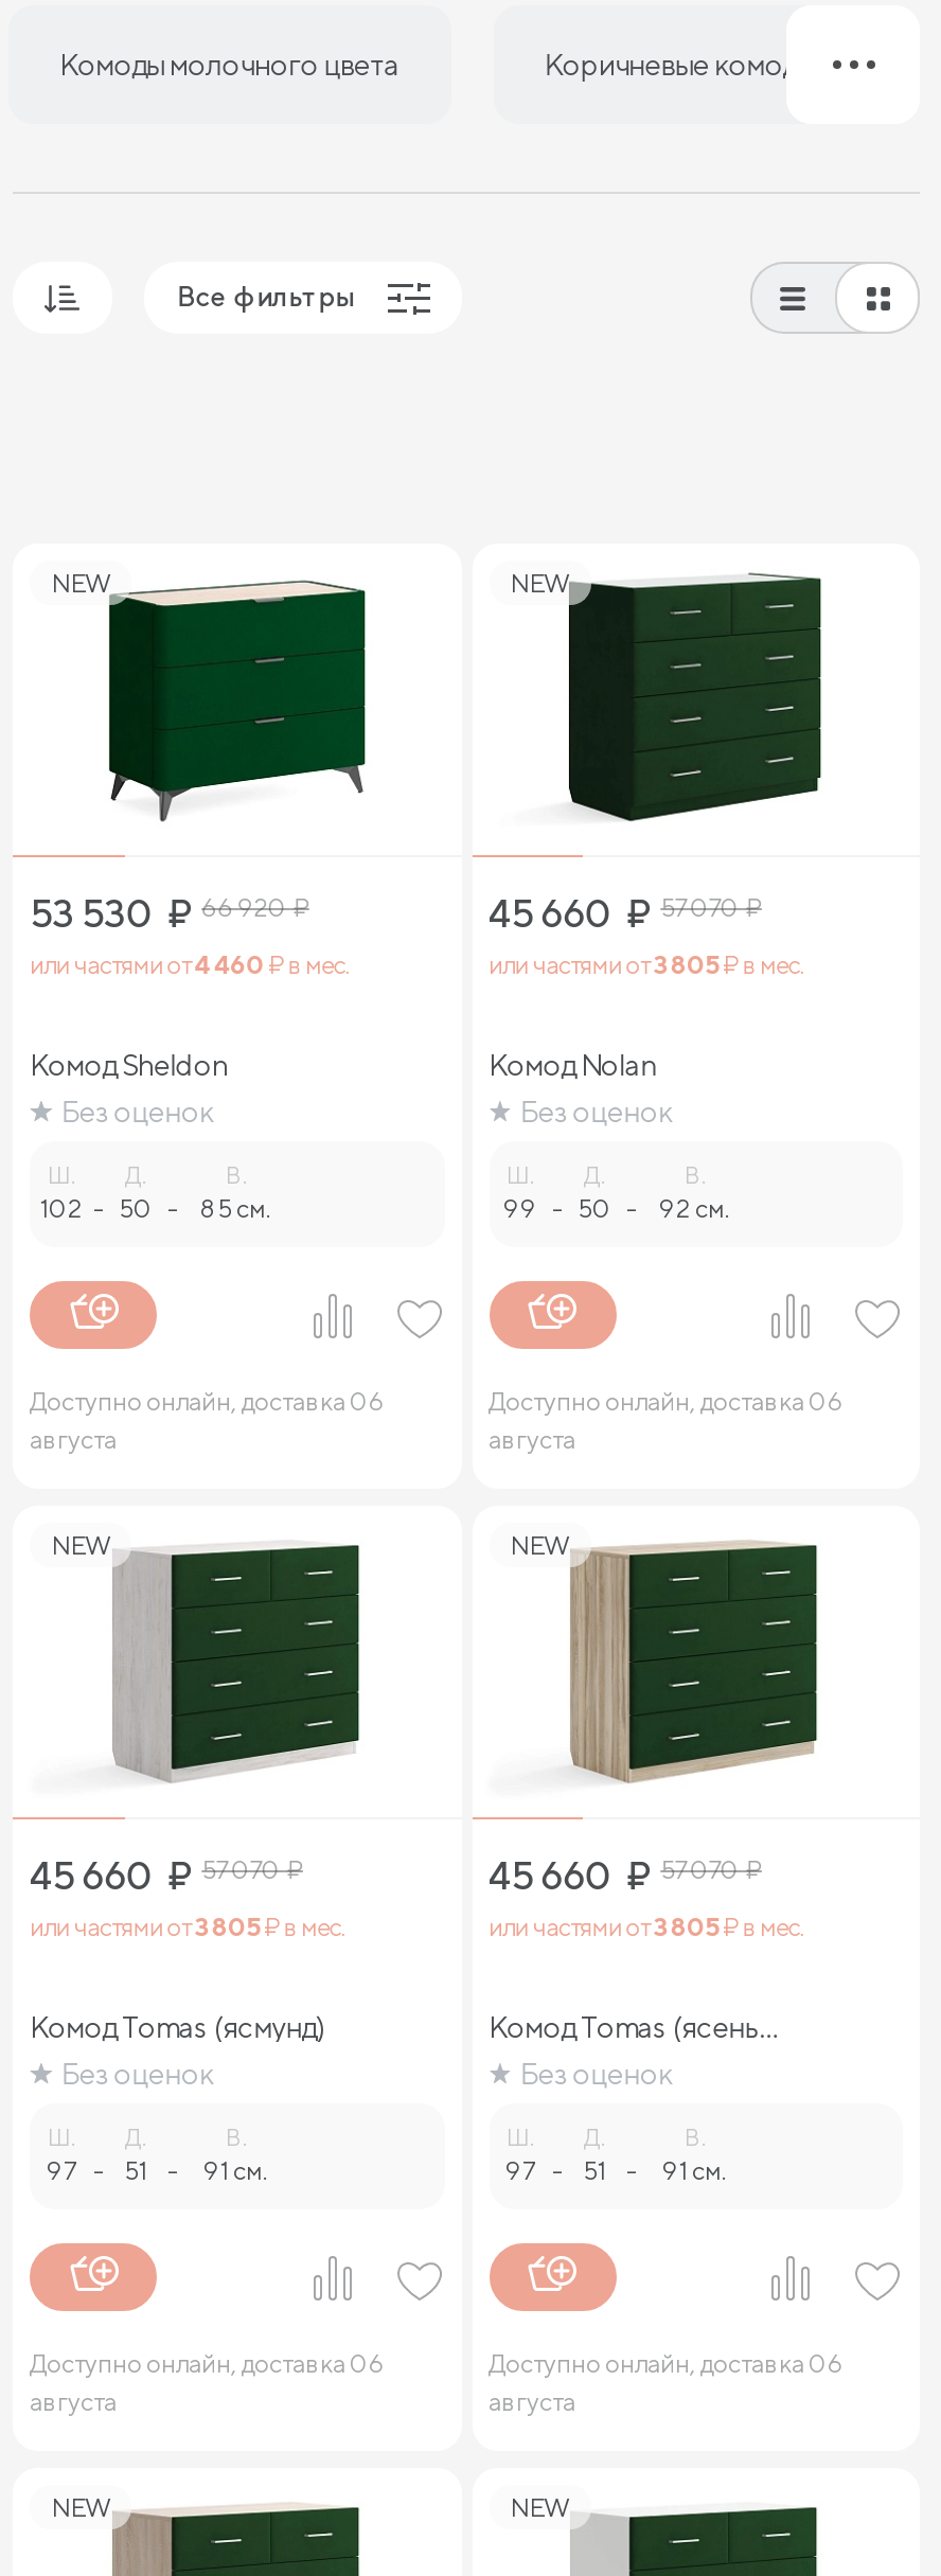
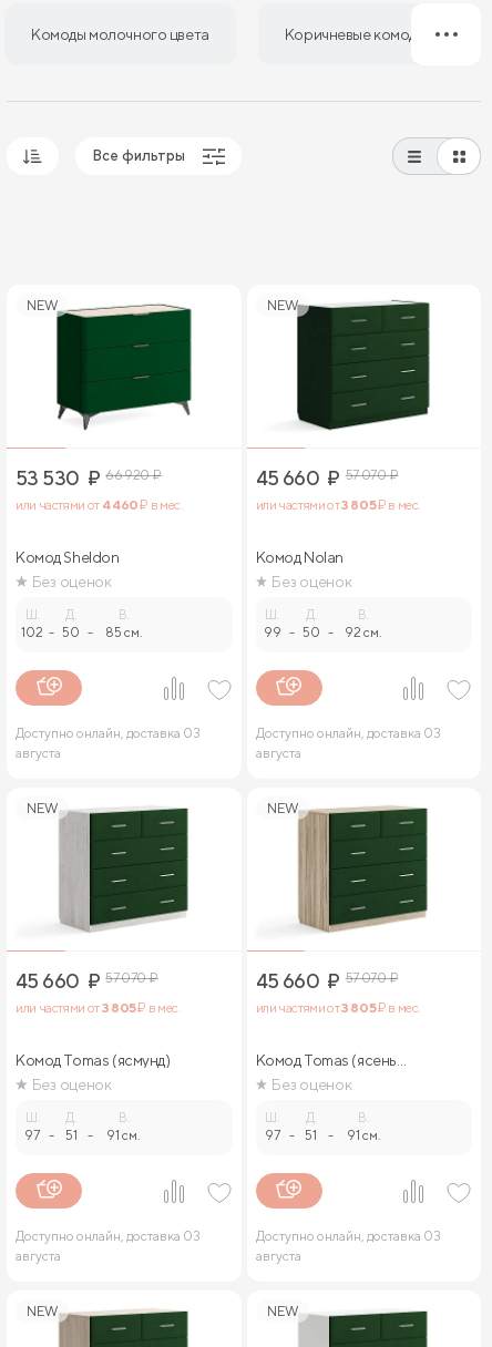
[30,1385,386,1417] Доступно онлайн, доставка 06 -> [16,724,201,741] Доступно онлайн, доставка 03
[489,1385,845,1417] Доступно онлайн, доставка 06 -> [255,724,440,741] Доступно онлайн, доставка 03
[30,2347,386,2379] Доступно онлайн, доставка 06 -> [16,1227,201,1244] Доступно онлайн, доставка 03
[489,2347,845,2379] Доступно онлайн, доставка 06 -> [255,1227,440,1244] Доступно онлайн, доставка 03

